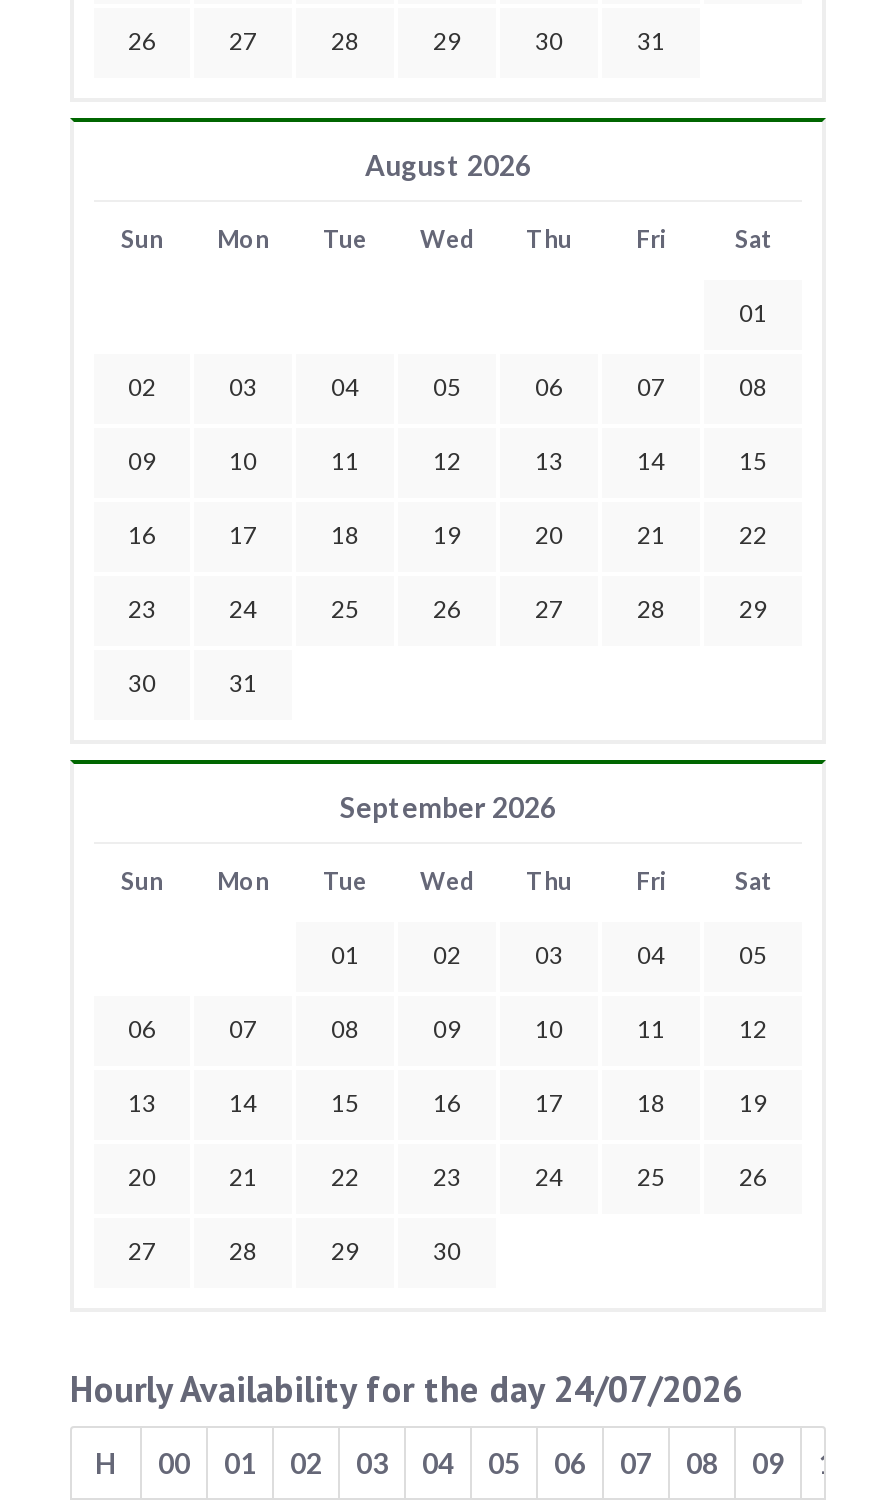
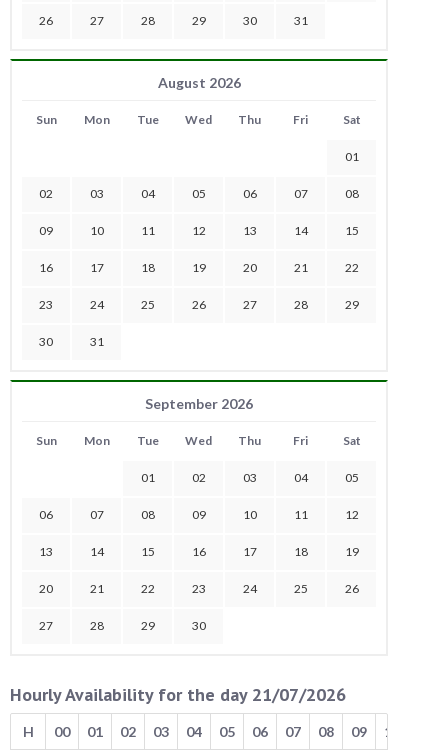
[70,1366,742,1412] Hourly Availability for the day 24/07/2026 -> [10,683,346,706] Hourly Availability for the day 21/07/2026

